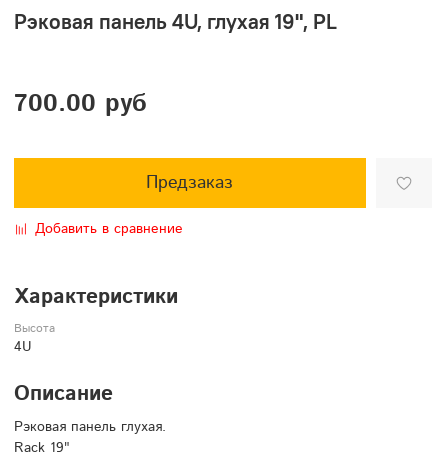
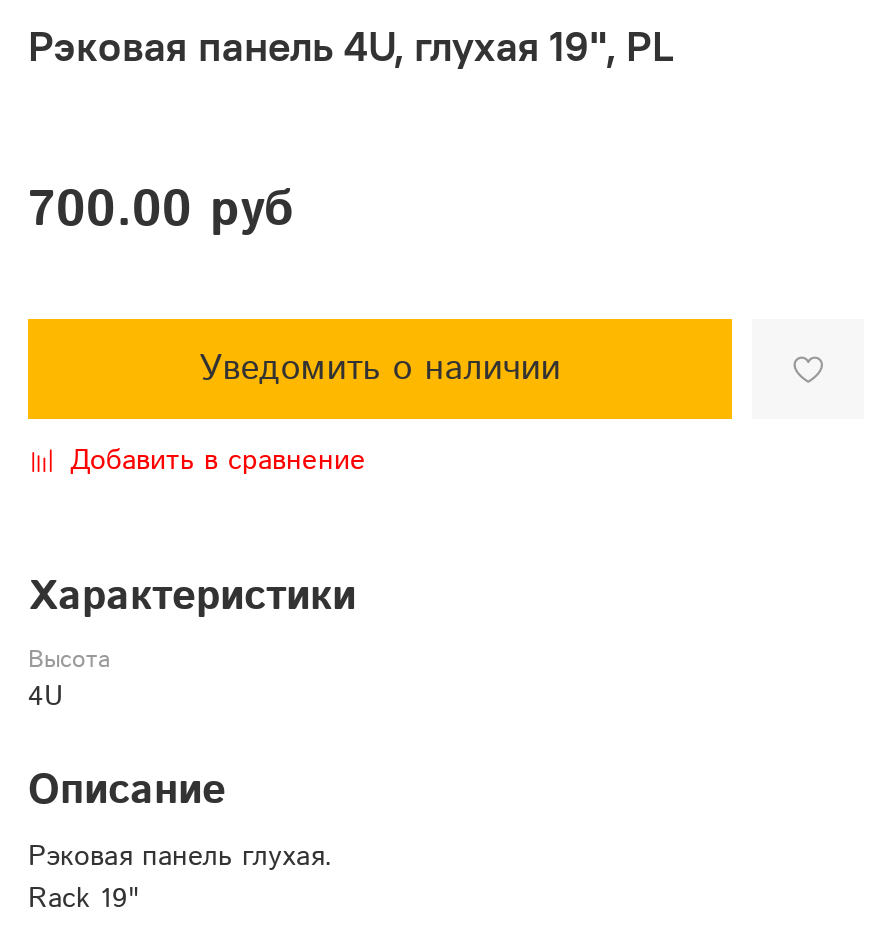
[146,170,233,196] Предзаказ -> [199,343,561,395] Уведомить о наличии

